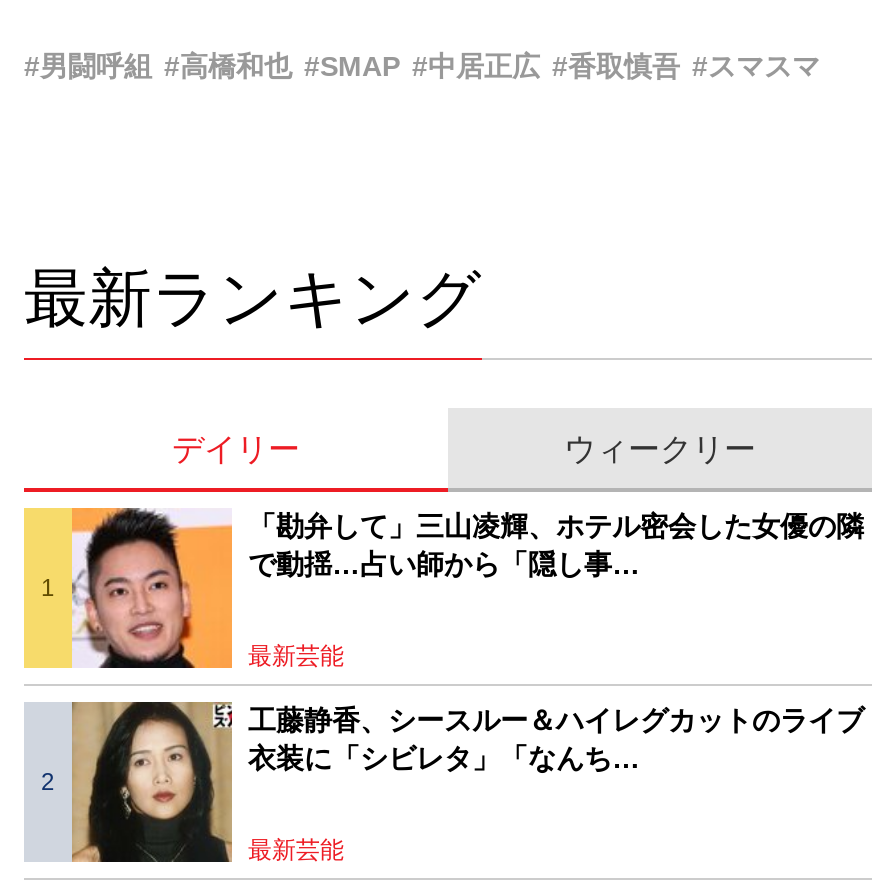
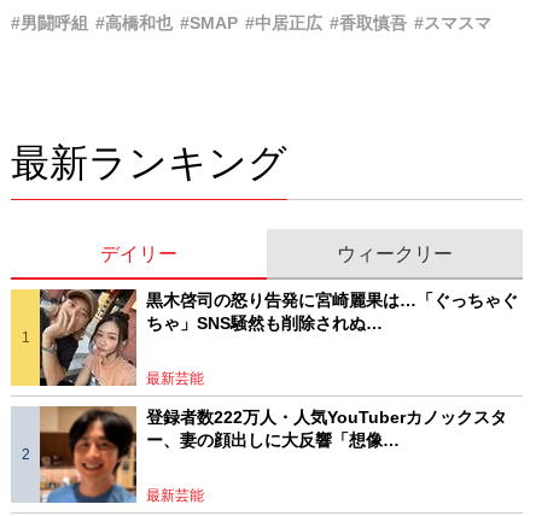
[70,506,864,670] [image] | 「勘弁して」三山凌輝、ホテル密会した女優の隣 | で動揺…占い師から「隠し事… -> [39,288,518,387] [image] | 黒木啓司の怒り告発に宮崎麗果は…「ぐっちゃぐ | ちゃ」SNS騒然も削除されぬ…
[72,700,864,864] [image] | 工藤静香、シースルー＆ハイレグカットのライブ | 衣装に「シビレタ」「なんち… -> [39,405,507,504] [image] | 登録者数222万人・人気YouTuberカノックスタ | ー、妻の顔出しに大反響「想像…

